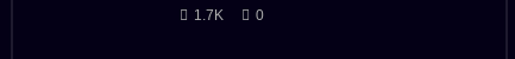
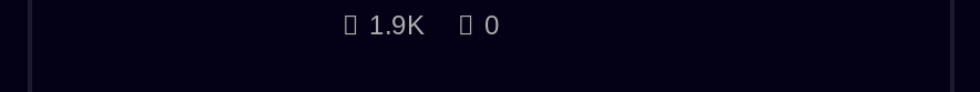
[194,7,264,23] 1.7K 0 -> [369,10,500,41] 1.9K 0

